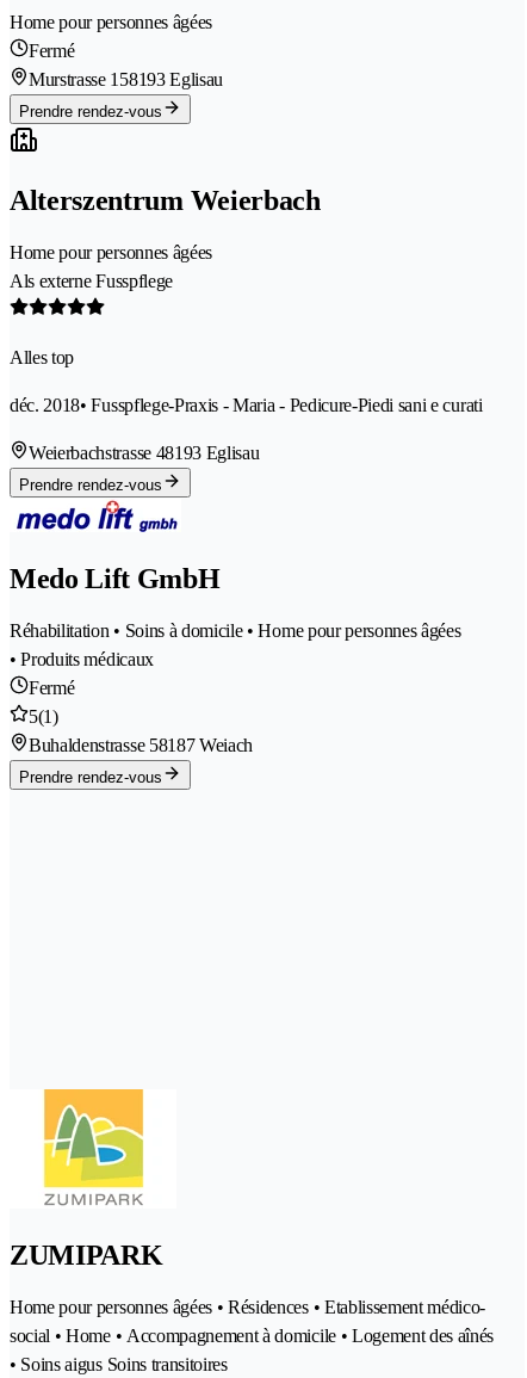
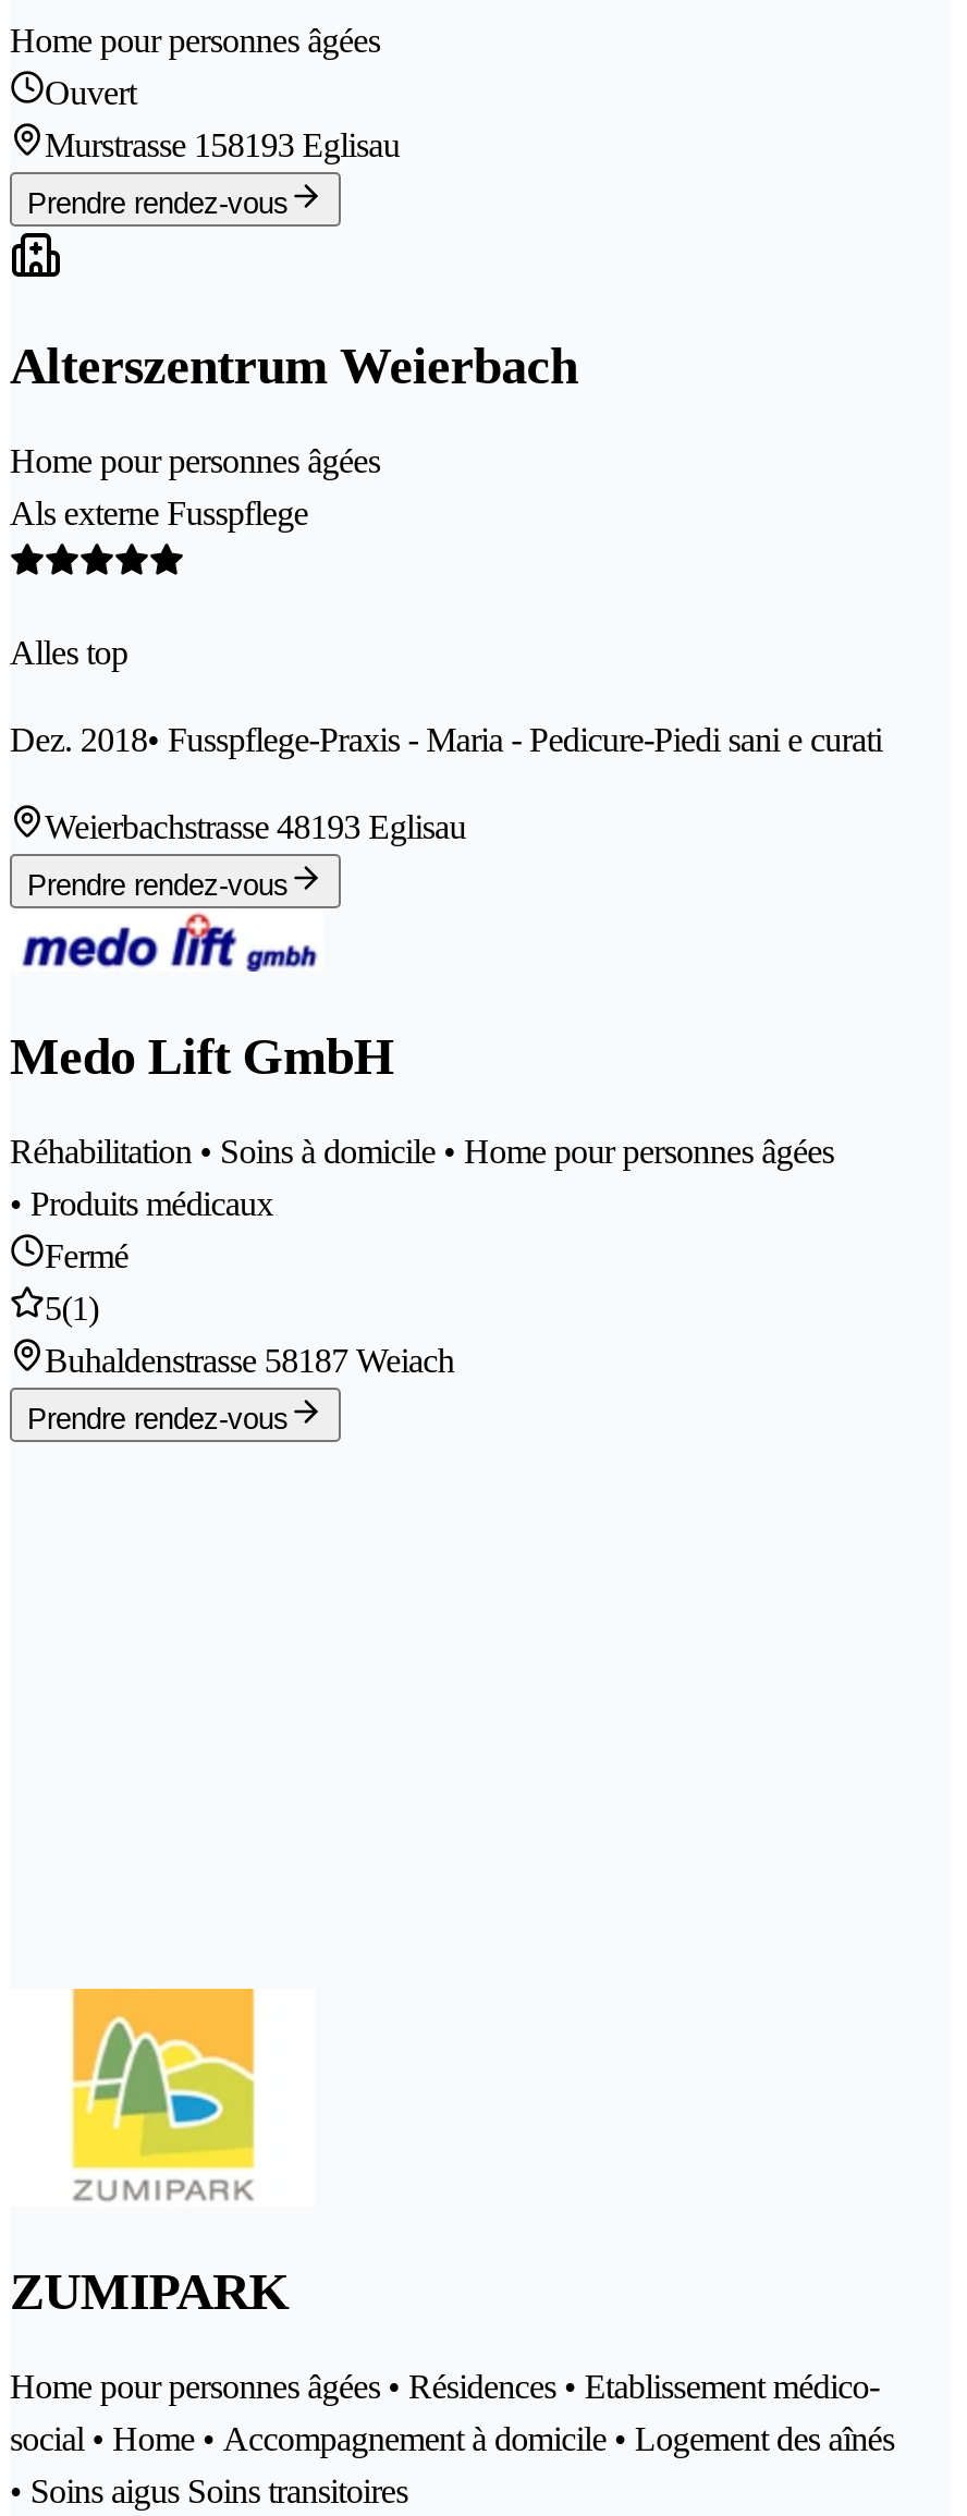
[29,41,74,61] Fermé -> [45,75,136,112] Ouvert
[10,395,482,415] déc. 2018• Fusspflege-Praxis - Maria - Pedicure-Piedi sani e curati -> [10,721,882,758] Dez. 2018• Fusspflege-Praxis - Maria - Pedicure-Piedi sani e curati

